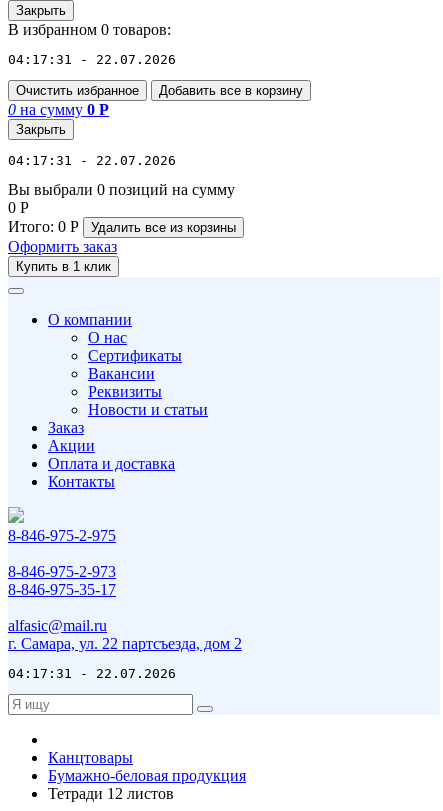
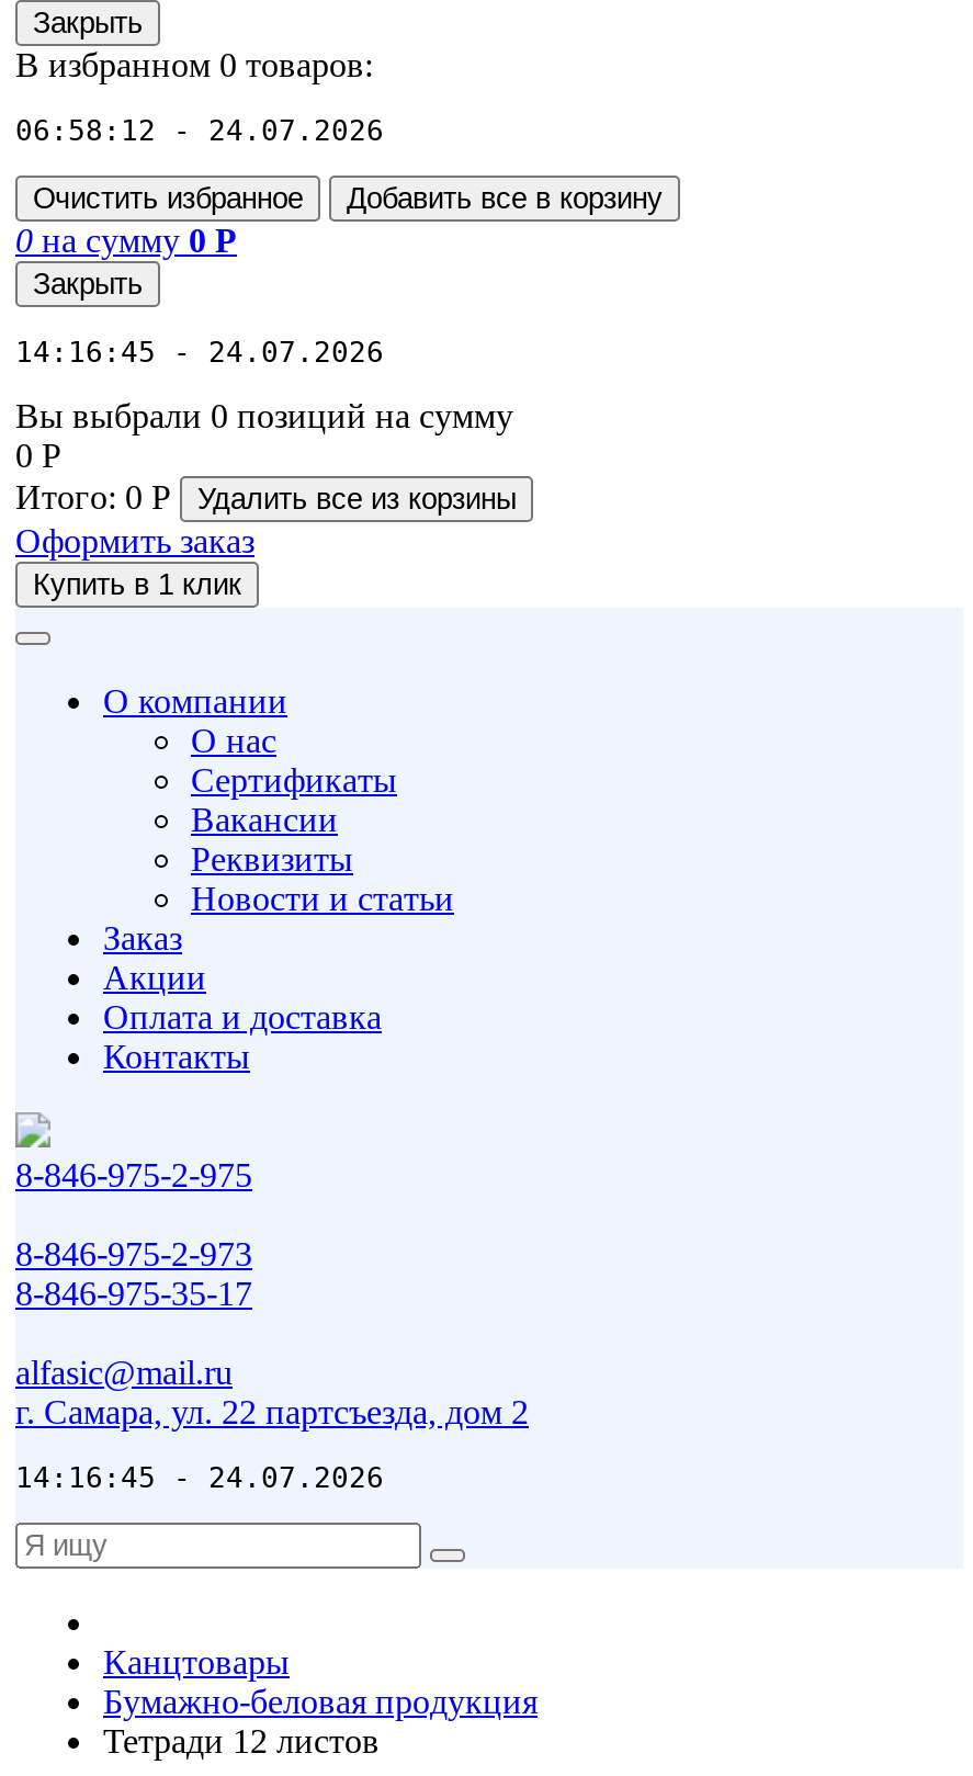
[8,52,176,67] 04:17:31 - 22.07.2026 -> [15,114,384,147] 06:58:12 - 24.07.2026
[8,153,176,168] 04:17:31 - 22.07.2026 -> [15,336,384,369] 14:16:45 - 24.07.2026
[8,666,176,681] 04:17:31 - 22.07.2026 -> [15,1461,384,1494] 14:16:45 - 24.07.2026

